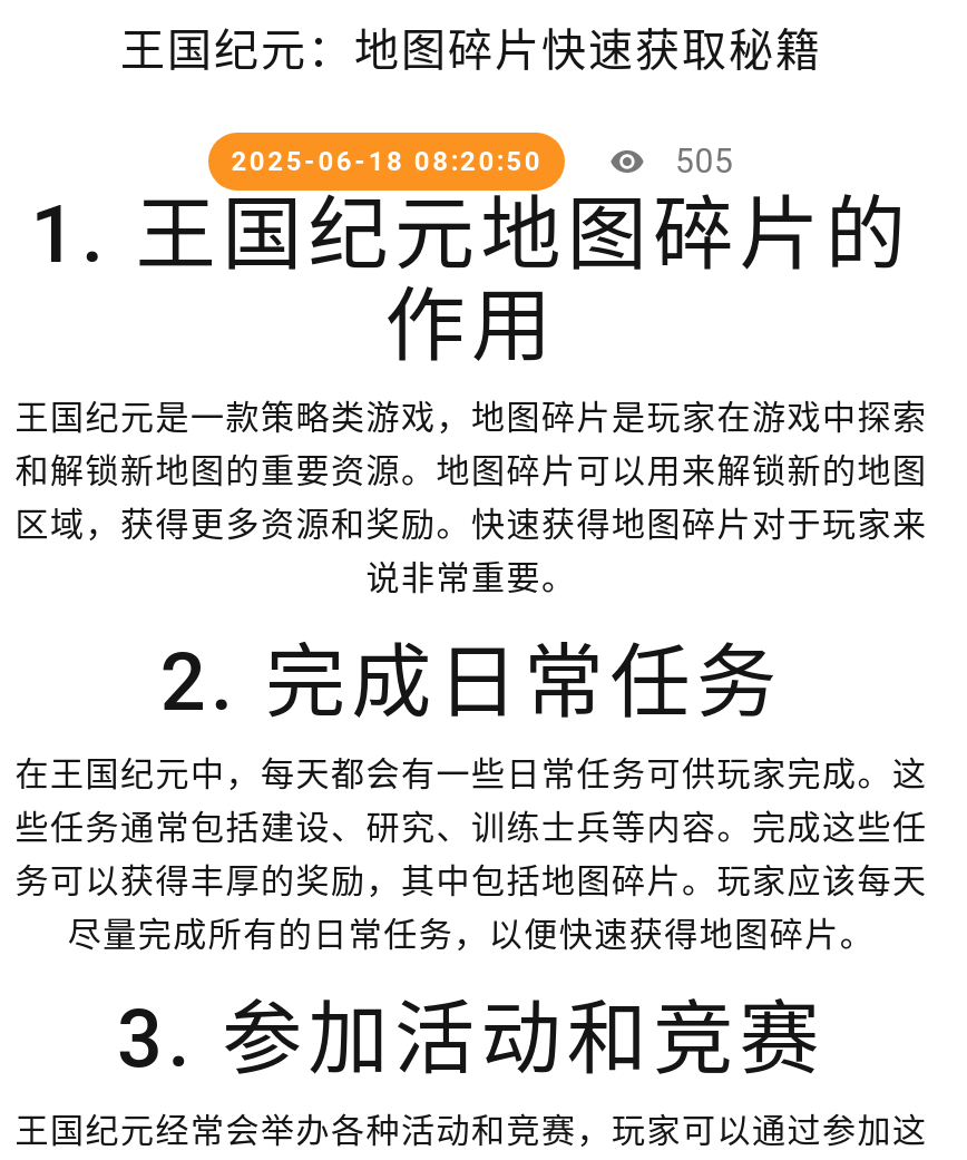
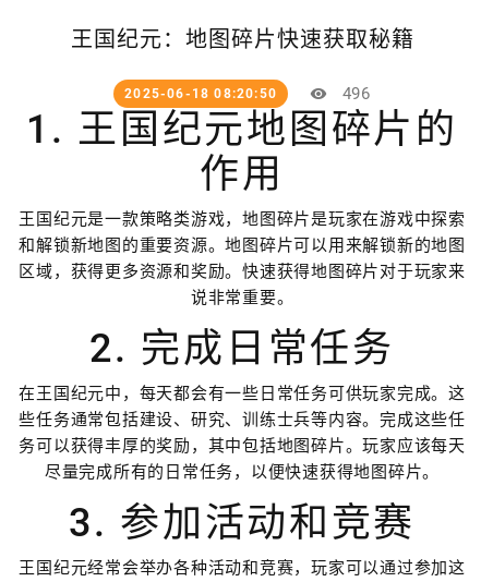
[675,140,734,181] 505 -> [342,83,371,103] 496

